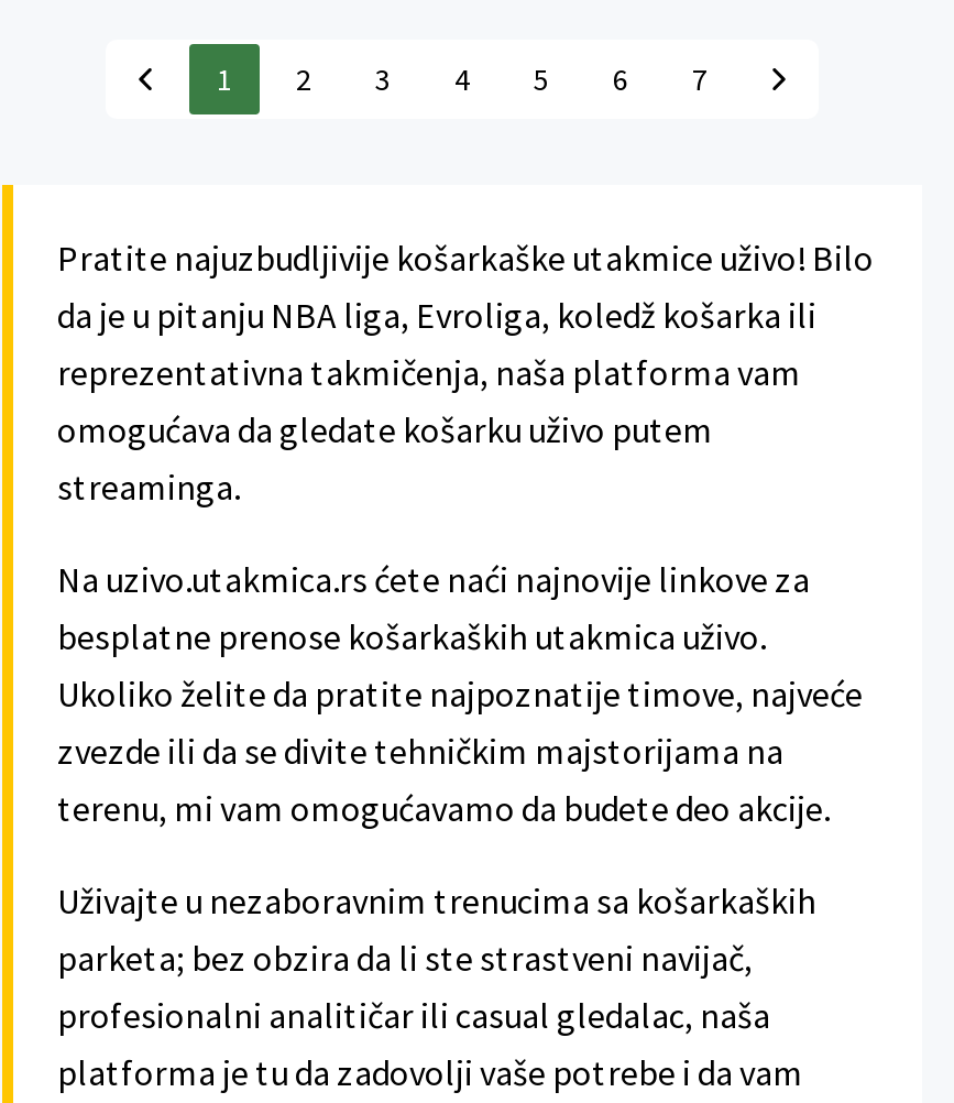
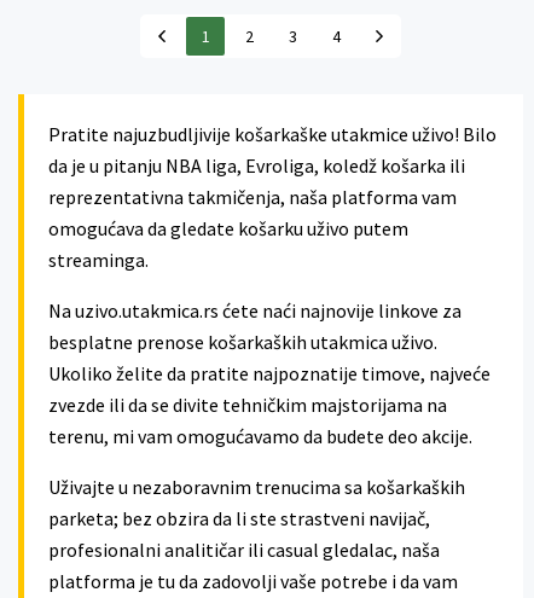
[534,58,708,98] 5 | 6 | 7 -> none

